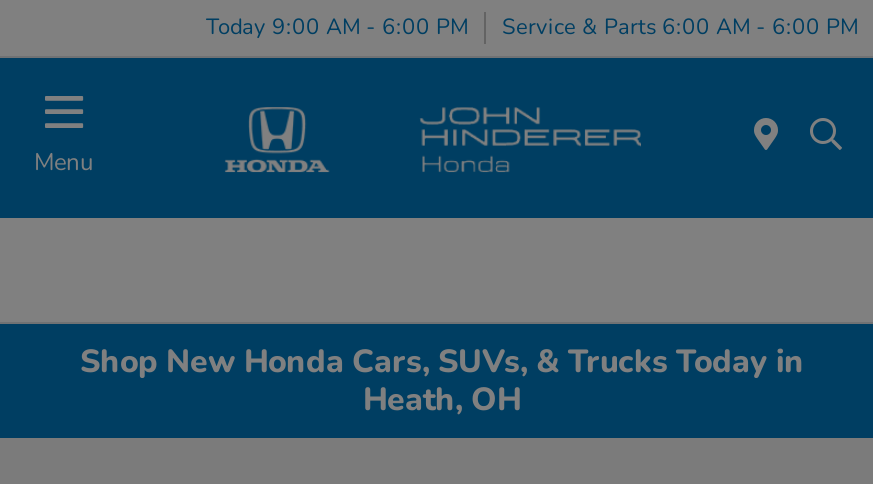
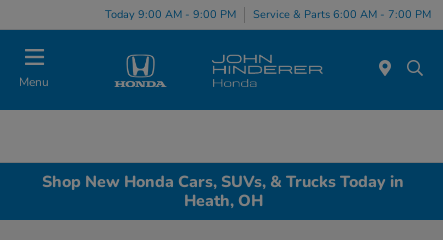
[206,11,468,41] Today 9:00 AM - 6:00 PM -> [105,6,236,21] Today 9:00 AM - 9:00 PM
[502,11,858,41] Service & Parts 6:00 AM - 6:00 PM -> [253,6,431,21] Service & Parts 6:00 AM - 7:00 PM

